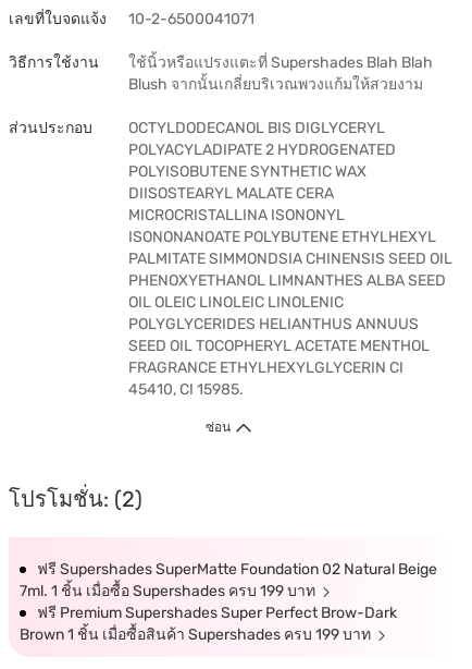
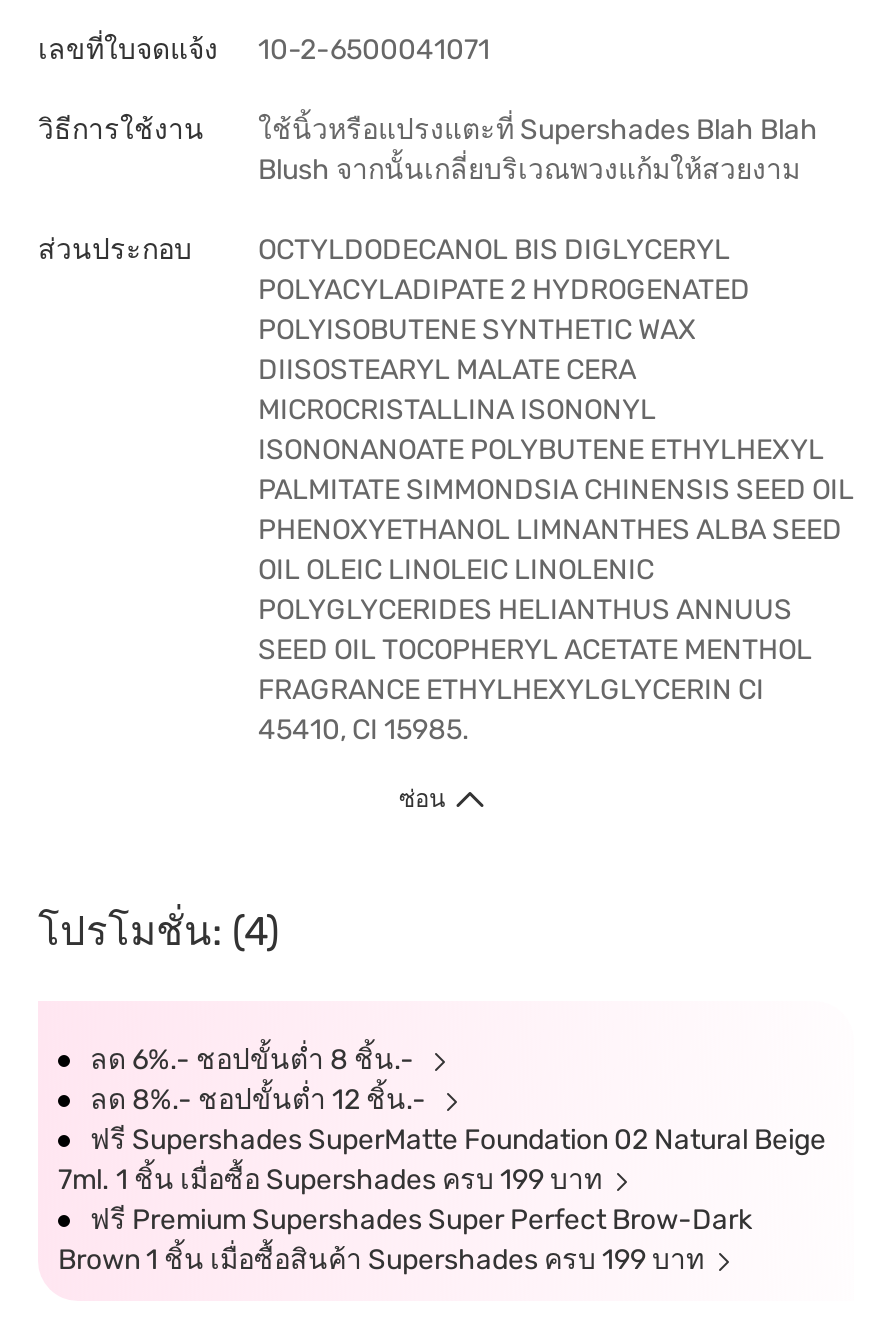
[9,486,142,512] โปรโมชั่น: (2) -> [38,907,432,1117] โปรโมชั่น: (4) | ลด 6%.- ชอปขั้นต่ำ 8 ชิ้น.- | ลด 8%.- ชอปขั้นต่ำ 12 ชิ้น.-

